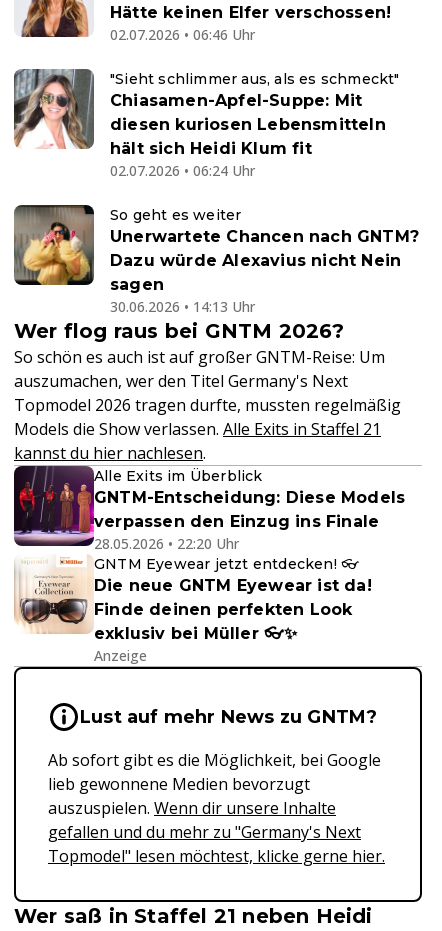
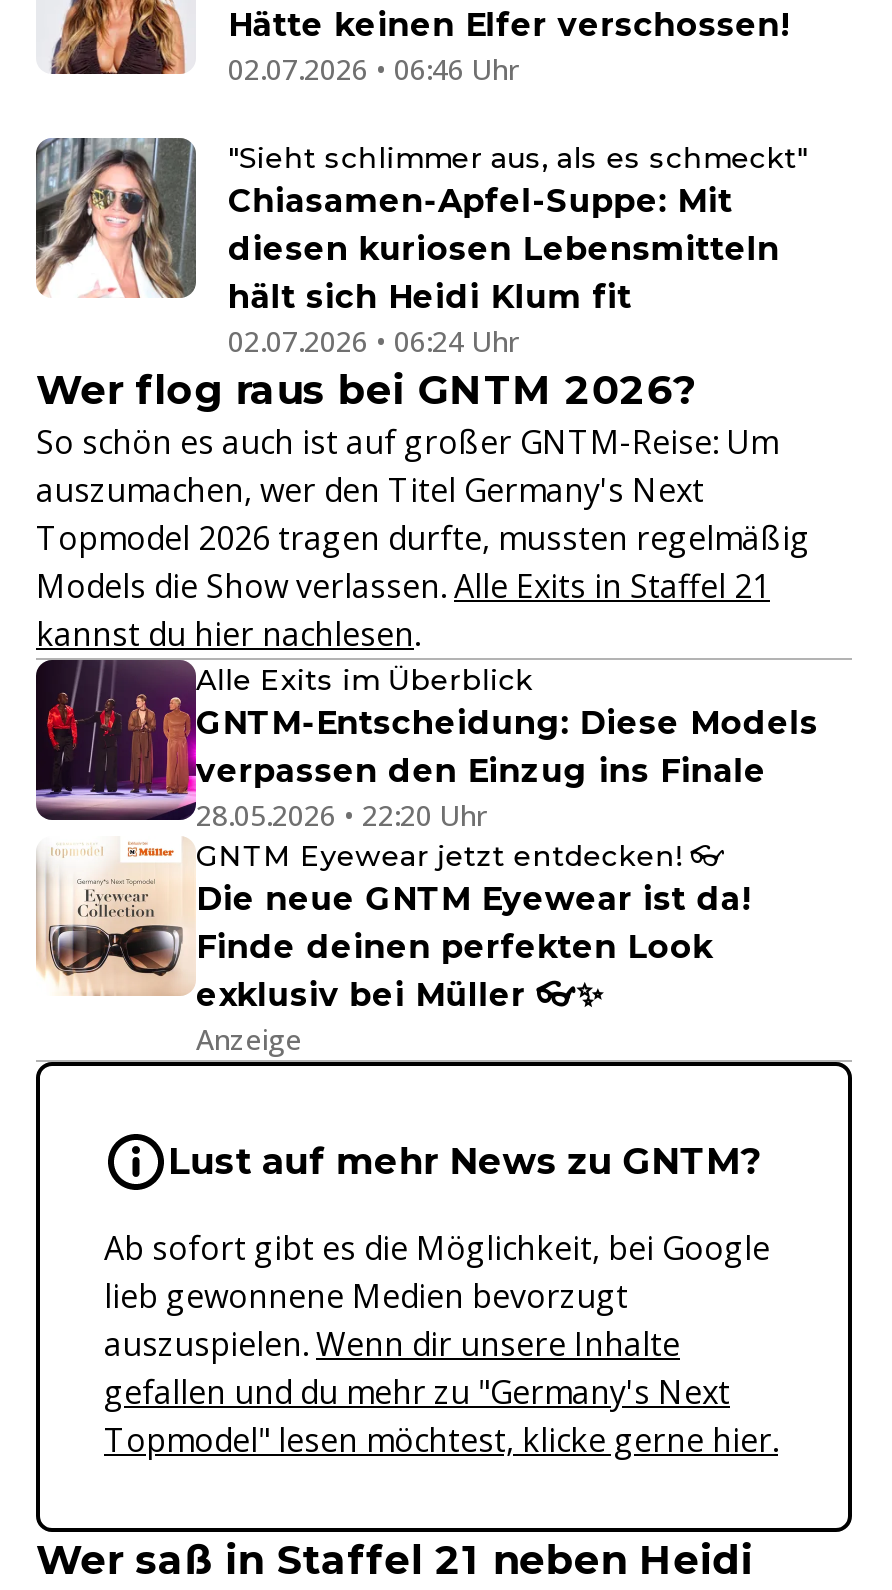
[14,204,419,316] [image] | So geht es weiter | Unerwartete Chancen nach GNTM? | Dazu würde Alexavius nicht Nein | sagen | 30.06.2026 • 14:13 Uhr -> none

